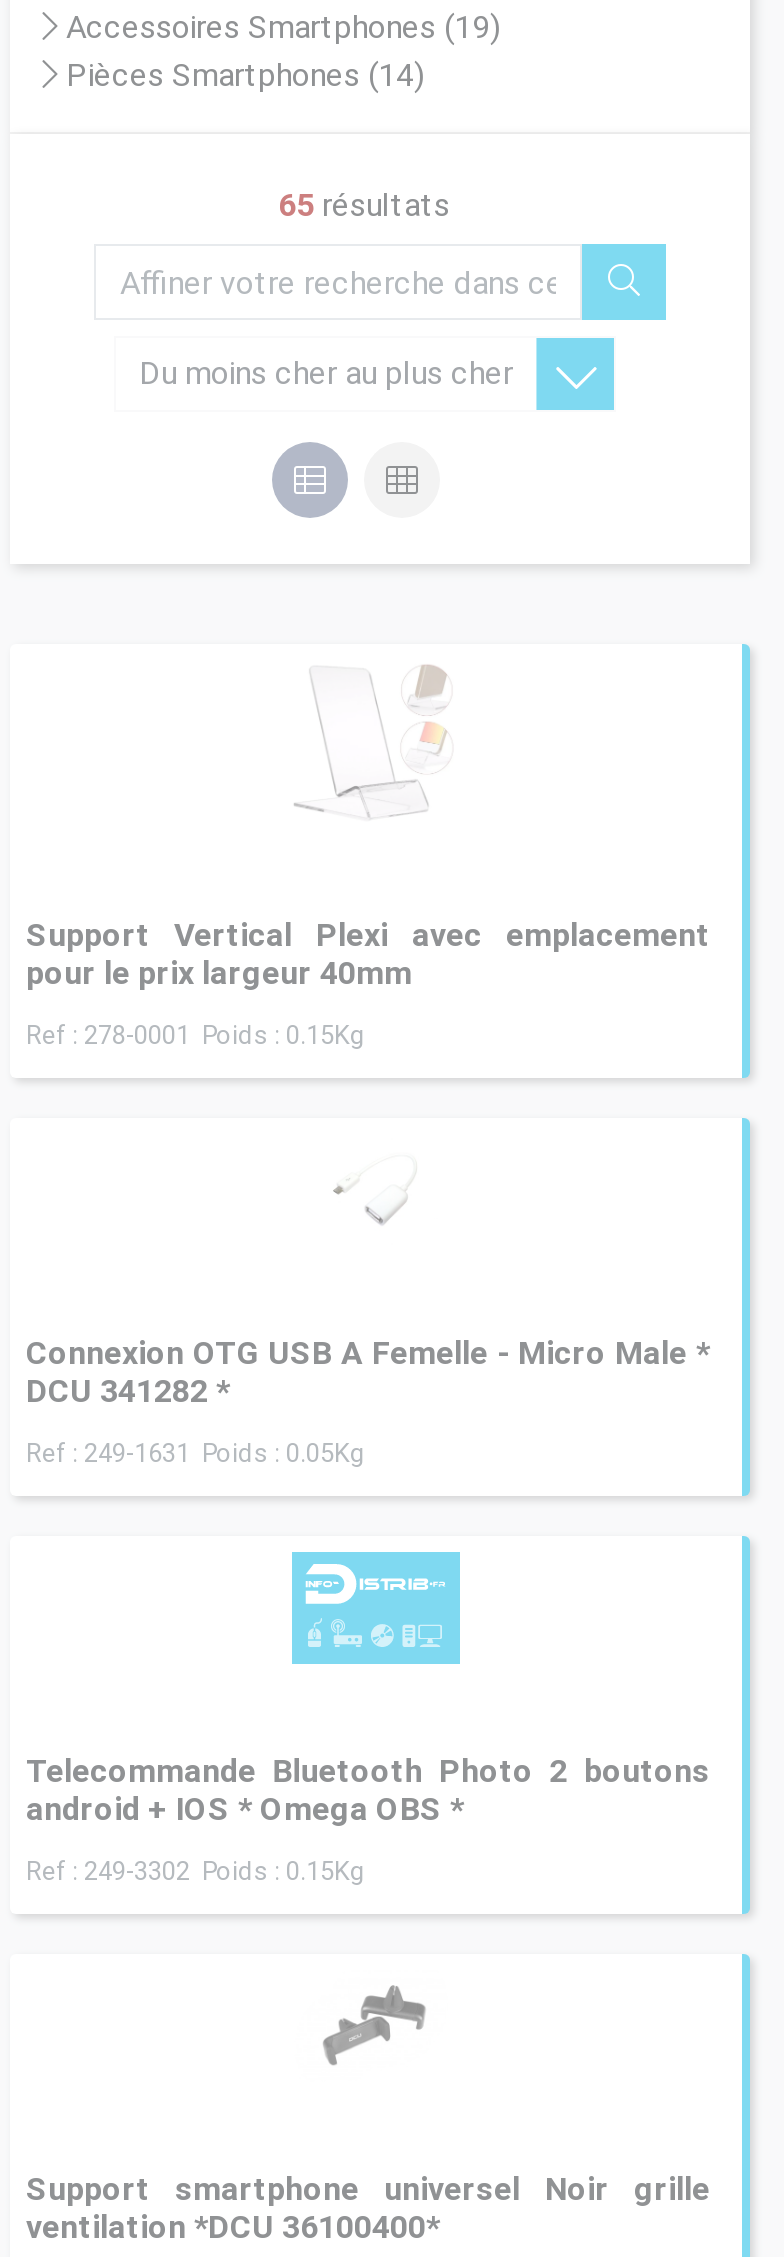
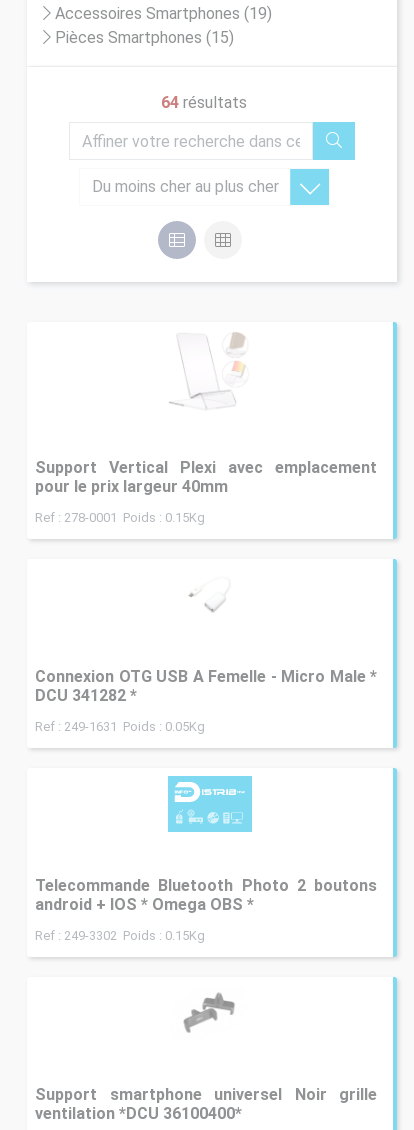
[66,56,424,94] Pièces Smartphones (14) -> [55,28,234,47] Pièces Smartphones (15)
[278,185,450,223] 65 résultats -> [161,92,247,111] 64 résultats

